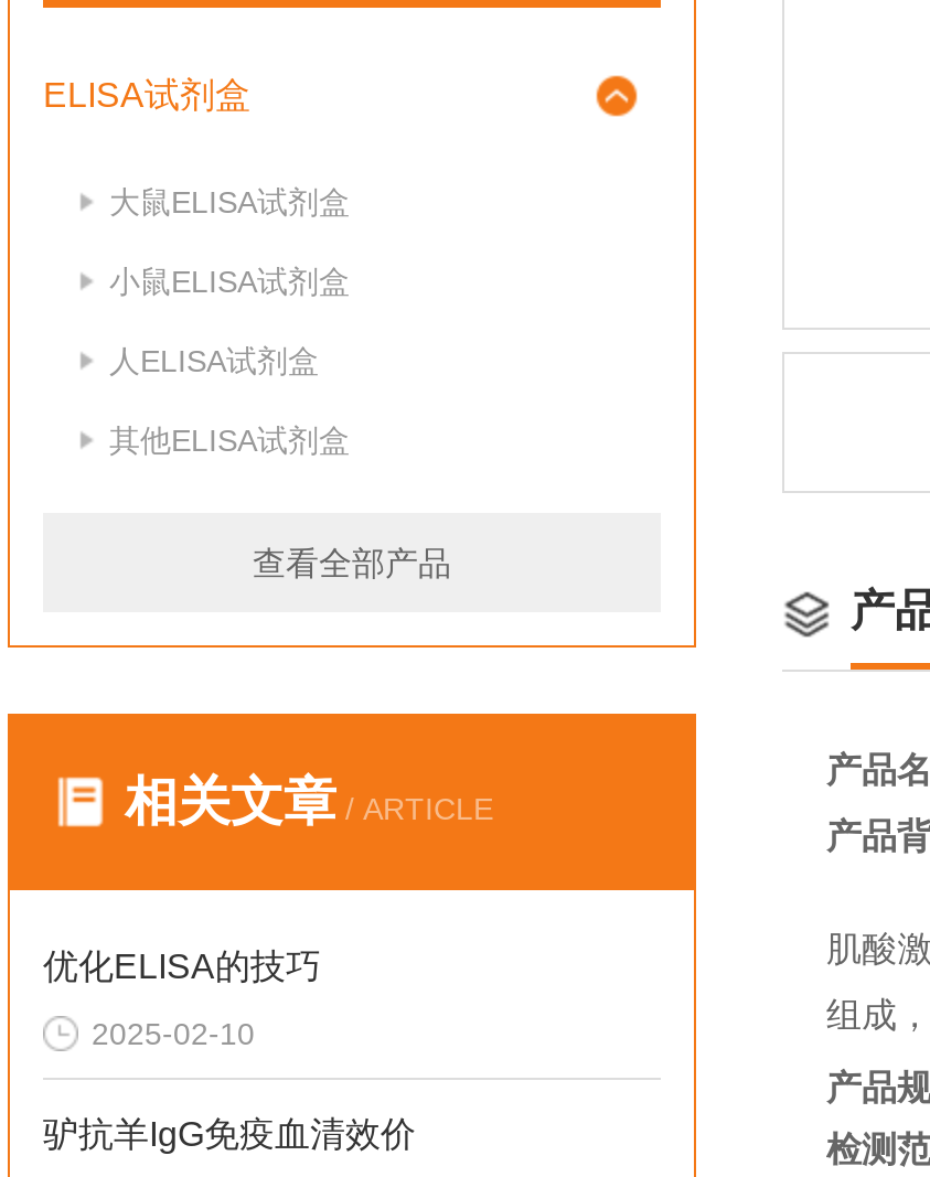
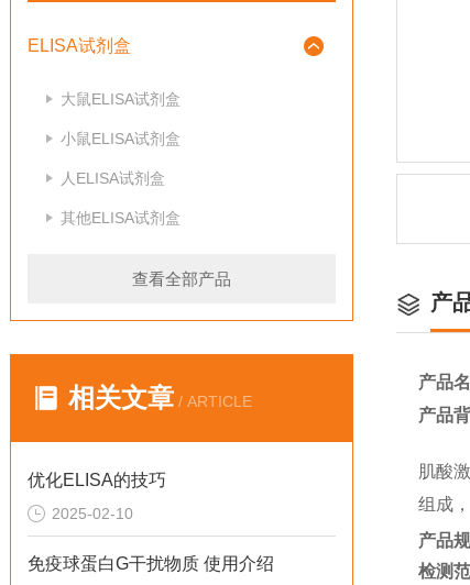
[43,1115,416,1153] 驴抗羊IgG免疫血清效价 -> [28,554,274,573] 免疫球蛋白G干扰物质 使用介绍

